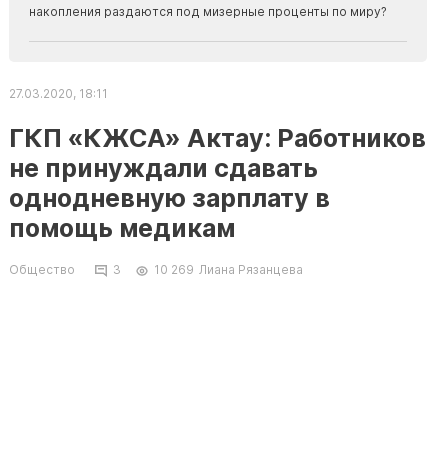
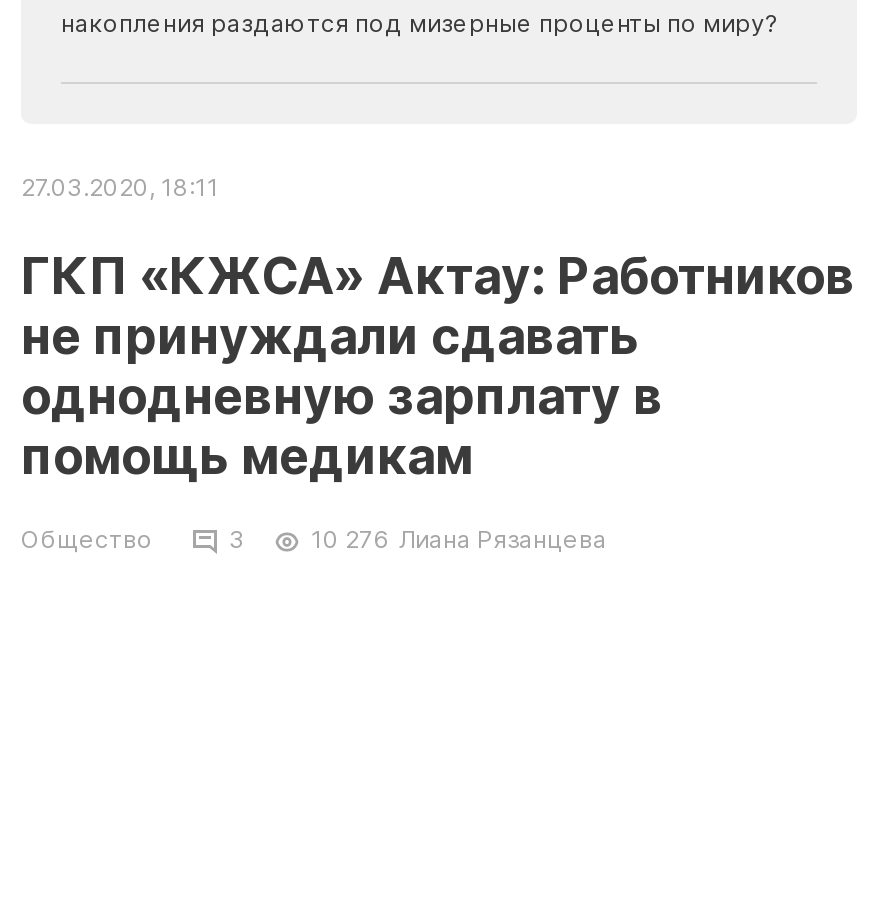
[154,262,303,277] 10 269 Лиана Рязанцева -> [311,524,607,554] 10 276 Лиана Рязанцева

